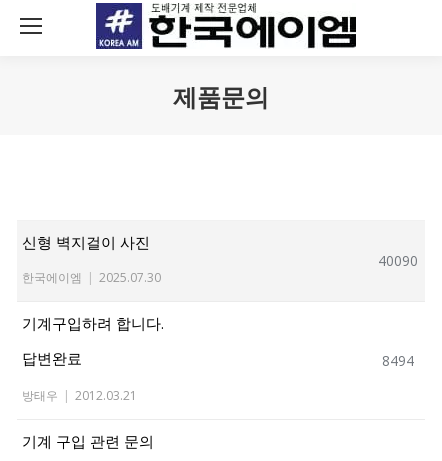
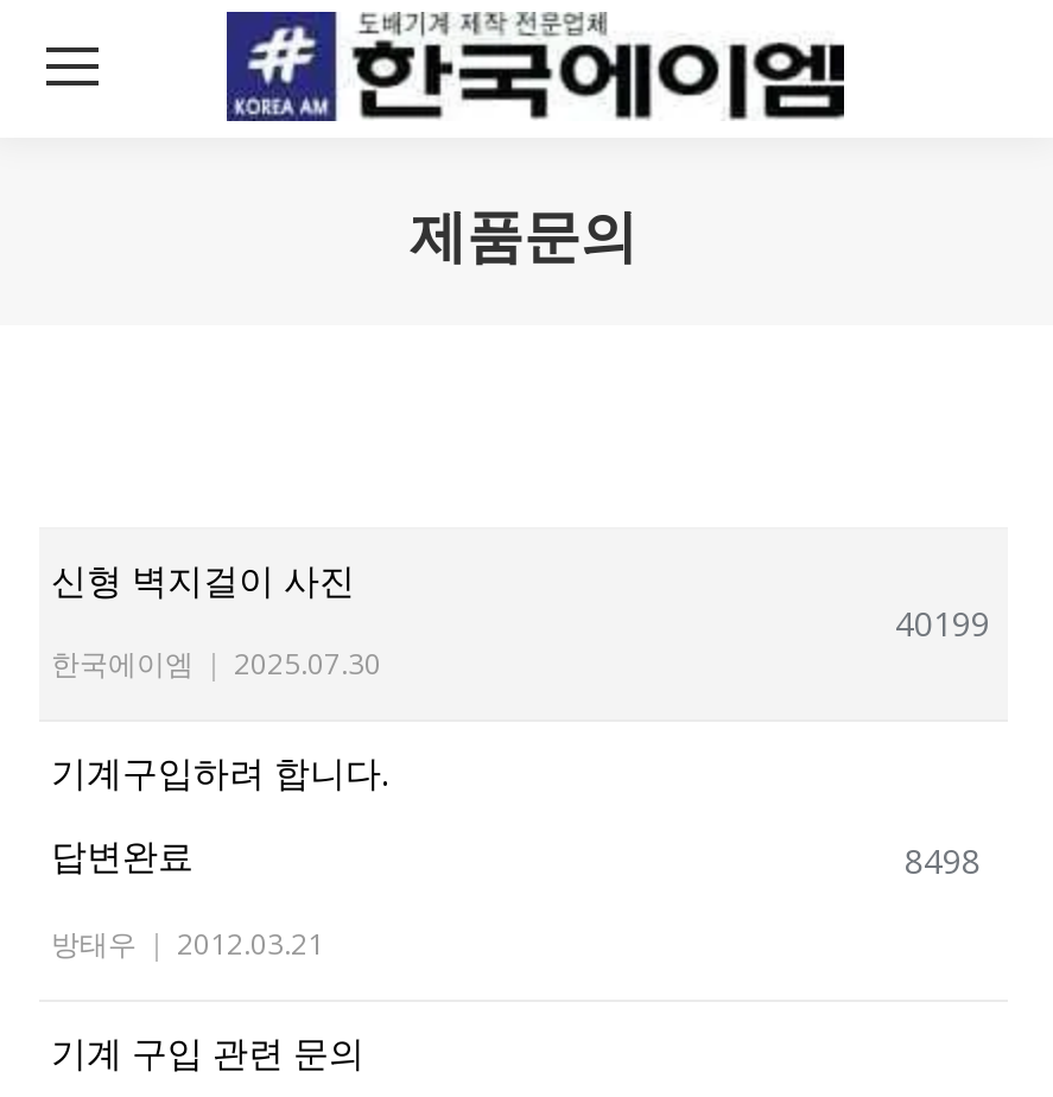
[377,251,417,270] 40090 -> [895,601,990,646] 40199
[381,351,413,370] 8494 -> [905,838,981,883] 8498

